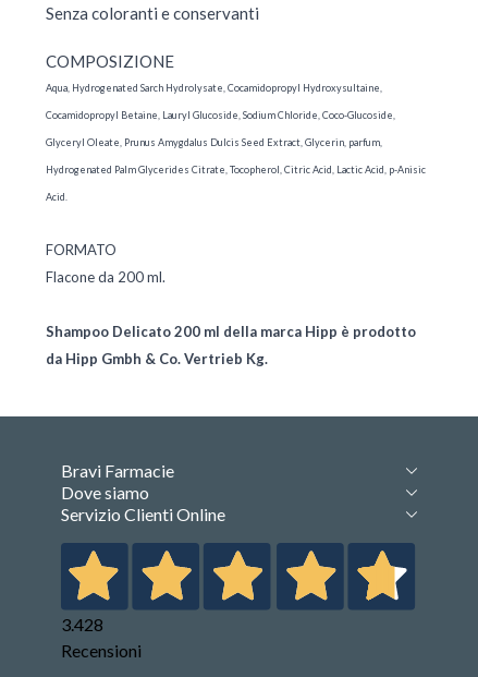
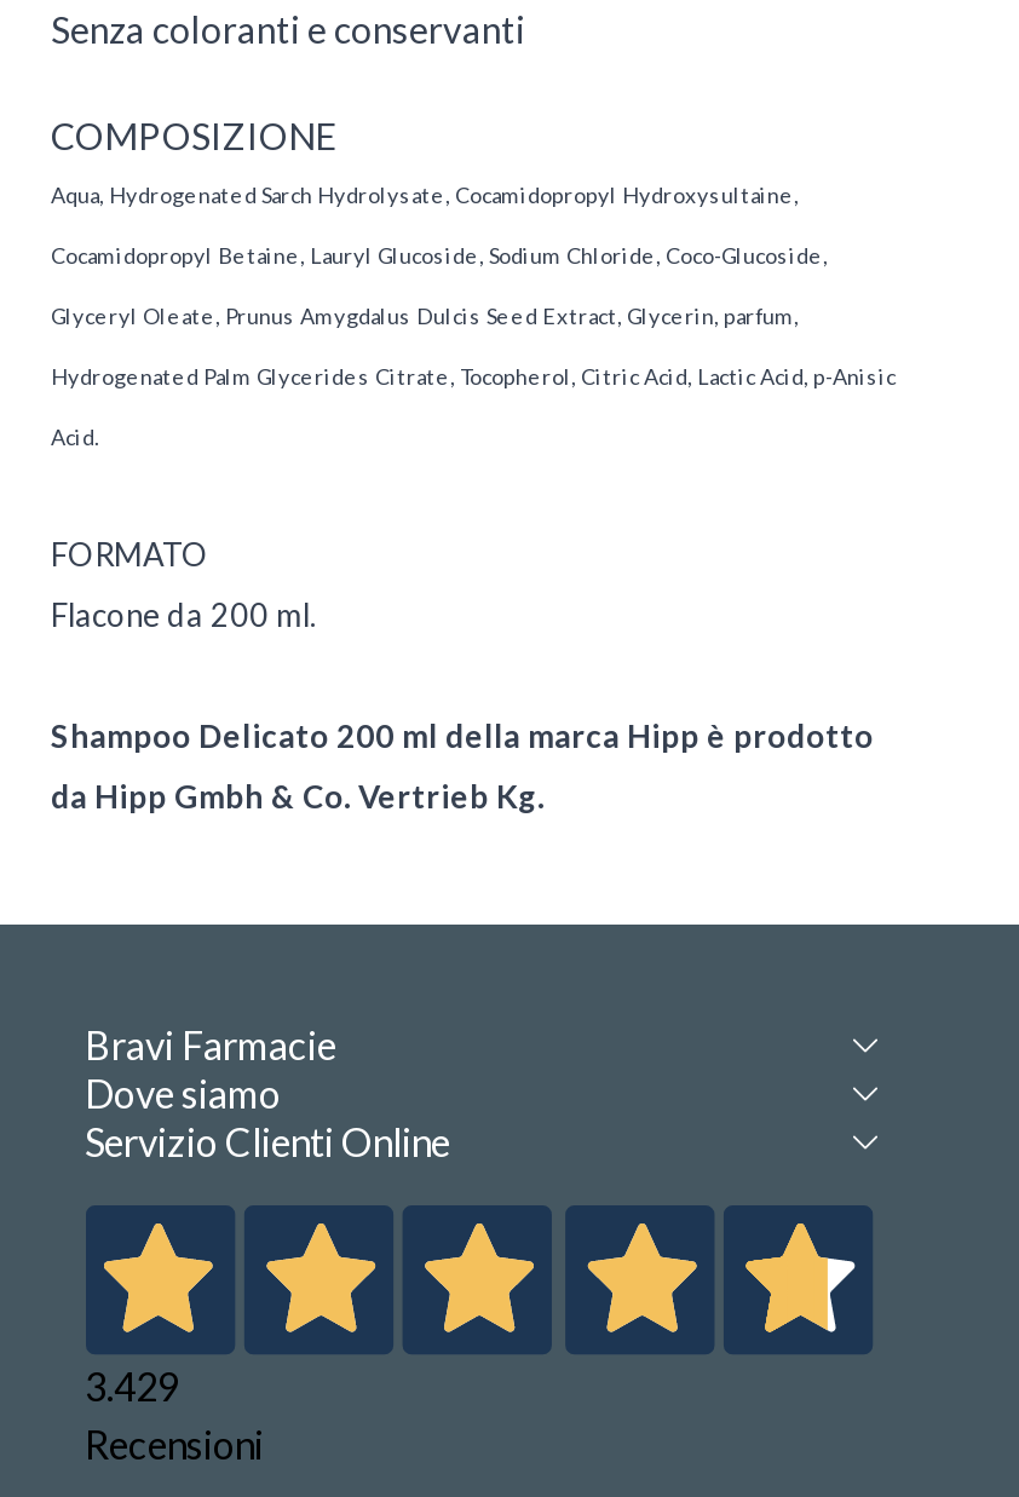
[60,614,103,634] 3.428 -> [85,1363,179,1409] 3.429

